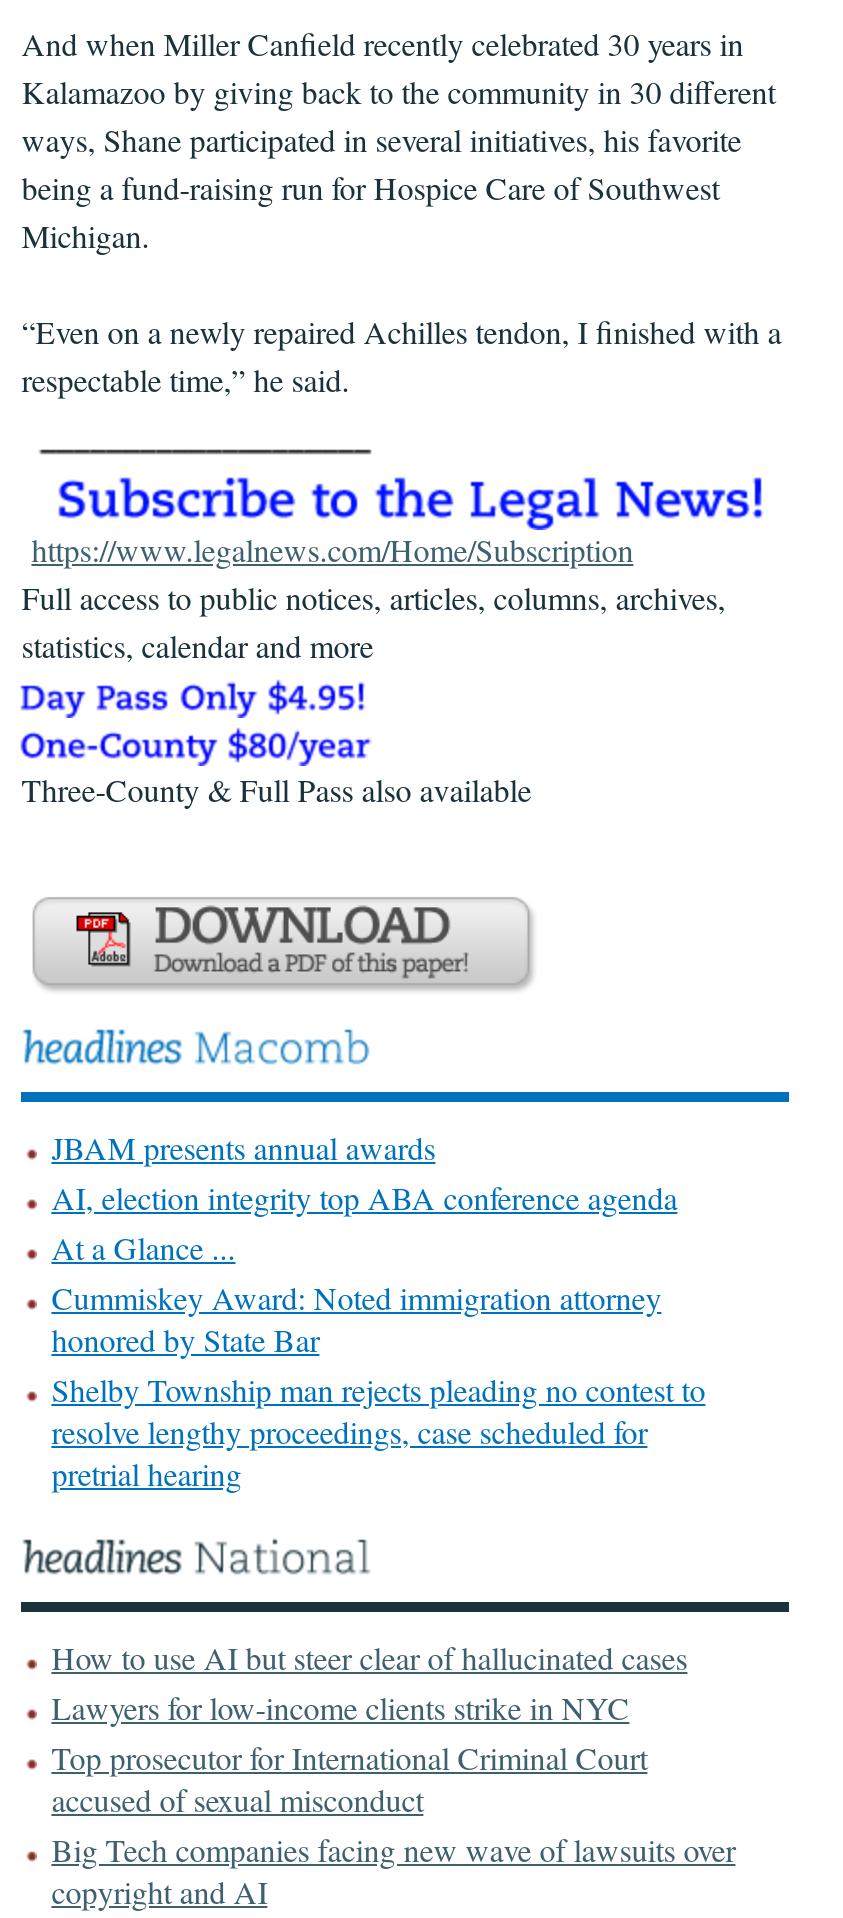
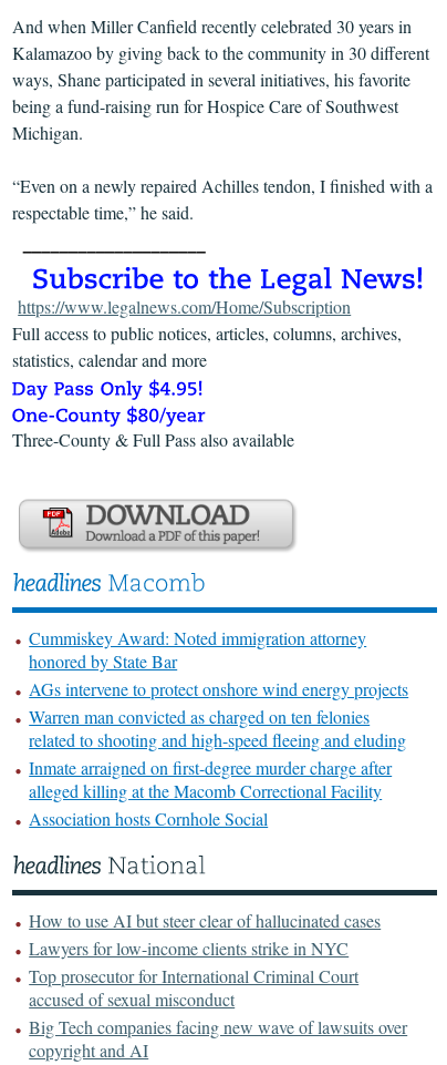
[51,1126,677,1268] JBAM presents annual awards | AI, election integrity top ABA conference agenda | At a Glance ... -> none
moved [51,1276,661,1360] -> [29,626,366,673]: Cummiskey Award: Noted immigration attorney | honored by State Bar
[51,1368,705,1494] Shelby Township man rejects pleading no contest to | resolve lengthy proceedings, case scheduled for | pretrial hearing -> [29,677,408,830] AGs intervene to protect onshore wind energy projects | Warren man convicted as charged on ten felonies | related to shooting and high-speed fleeing and eluding | Inmate arraigned on first-degree murder charge after | alleged killing at the Macomb Correctional Facility | Association hosts Cornhole Social

